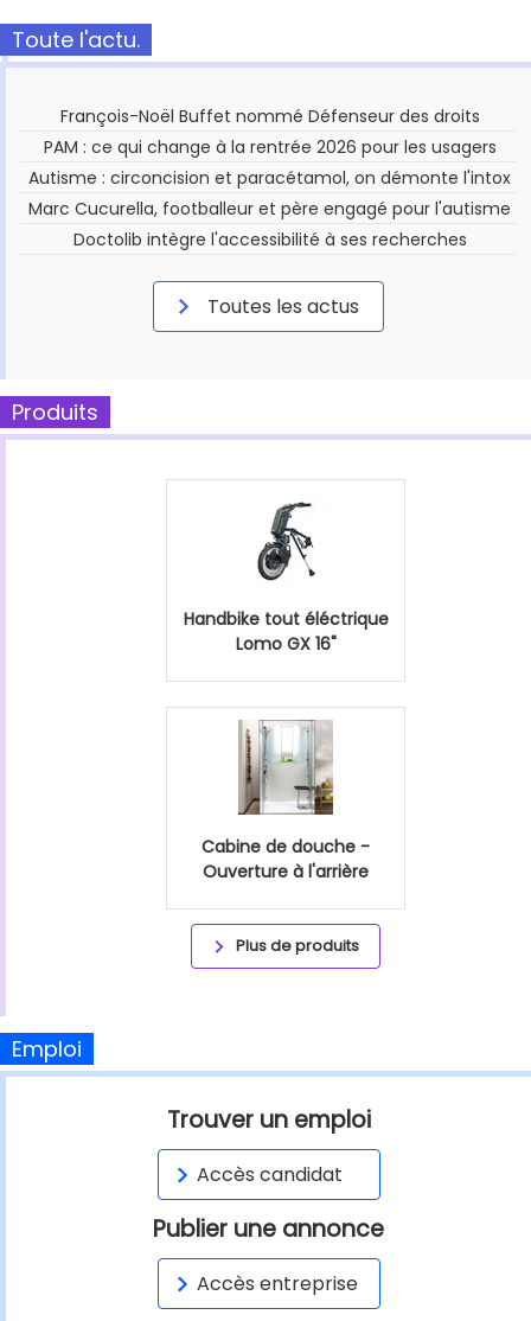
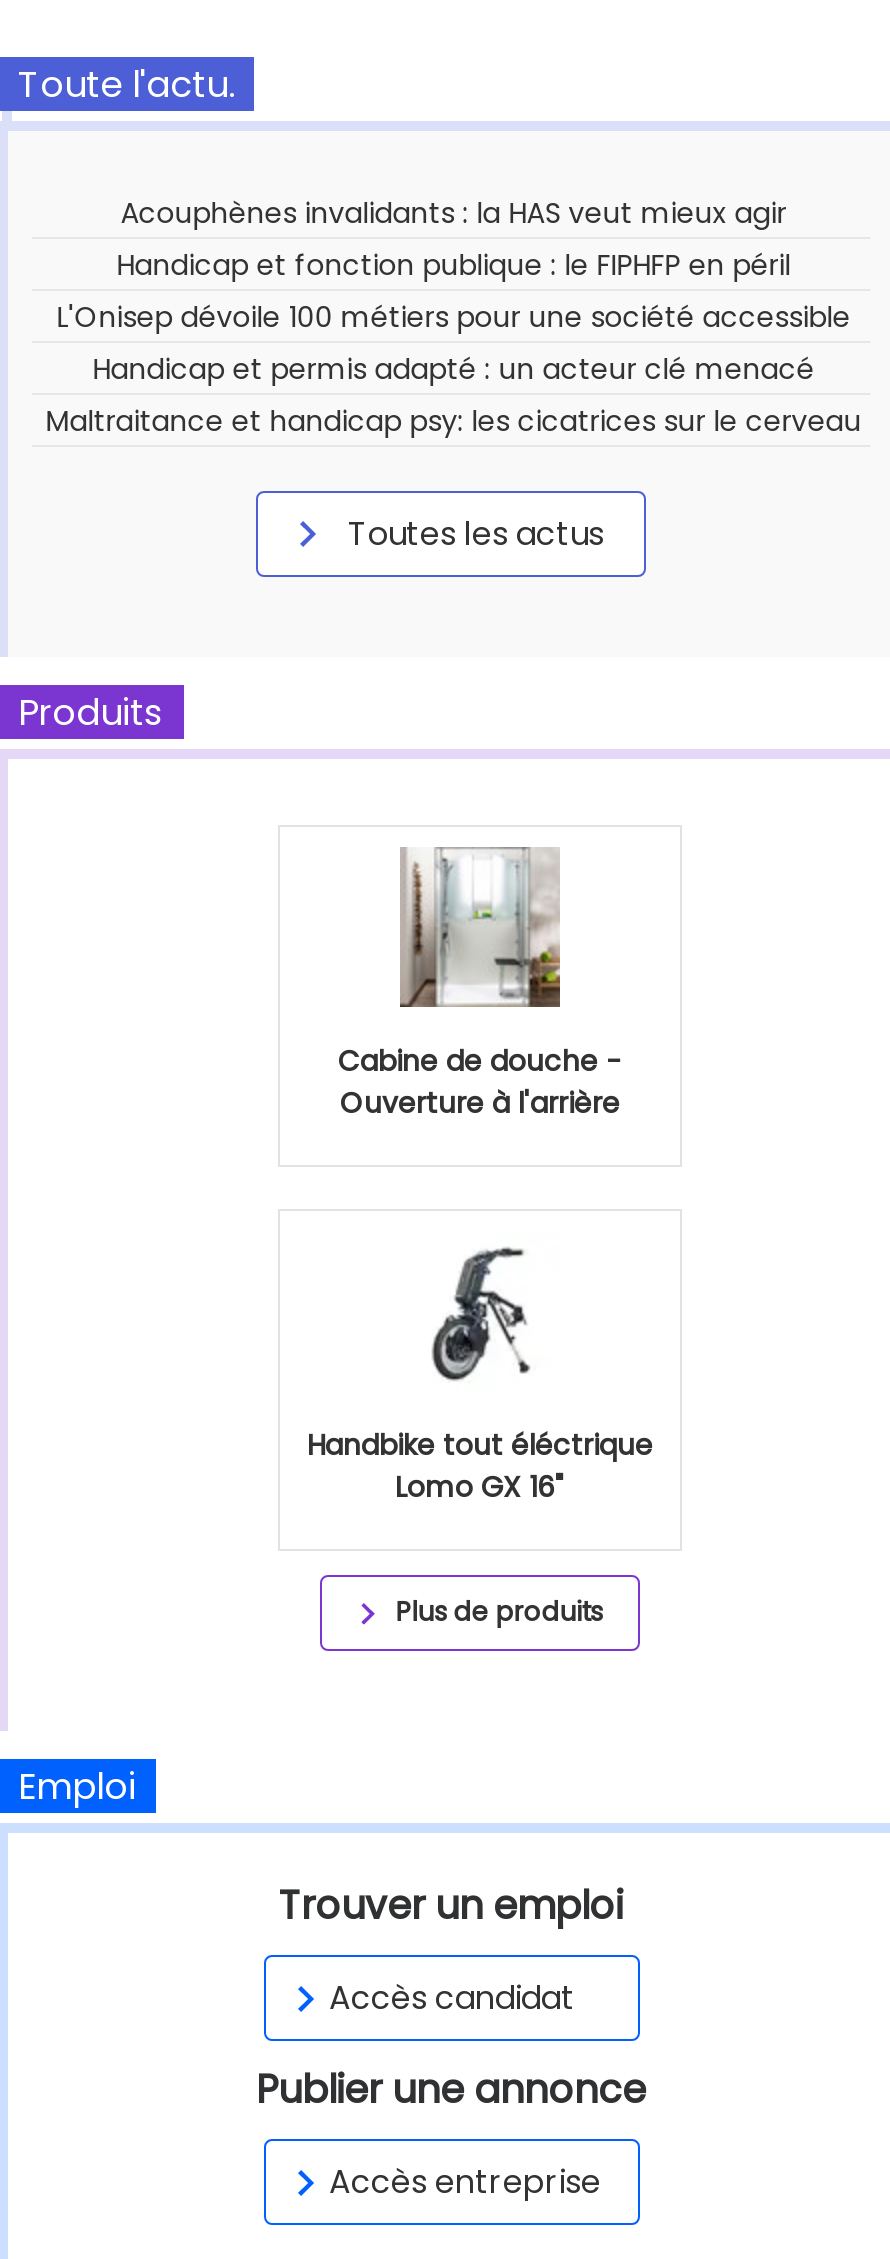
[29,104,511,252] François-Noël Buffet nommé Défenseur des droits | PAM : ce qui change à la rentrée 2026 pour les usagers | Autisme : circoncision et paracétamol, on démonte l'intox | Marc Cucurella, footballeur et père engagé pour l'autisme | Doctolib intègre l'accessibilité à ses recherches -> [46,193,862,441] Acouphènes invalidants : la HAS veut mieux agir | Handicap et fonction publique : le FIPHFP en péril | L'Onisep dévoile 100 métiers pour une société accessible | Handicap et permis adapté : un acteur clé menacé | Maltraitance et handicap psy: les cicatrices sur le cerveau
moved [183,502,388,656] -> [307,1247,653,1507]: [image] | Handbike tout éléctrique | Lomo GX 16"
moved [201,719,370,884] -> [338,845,622,1123]: [image] | Cabine de douche - | Ouverture à l'arrière

